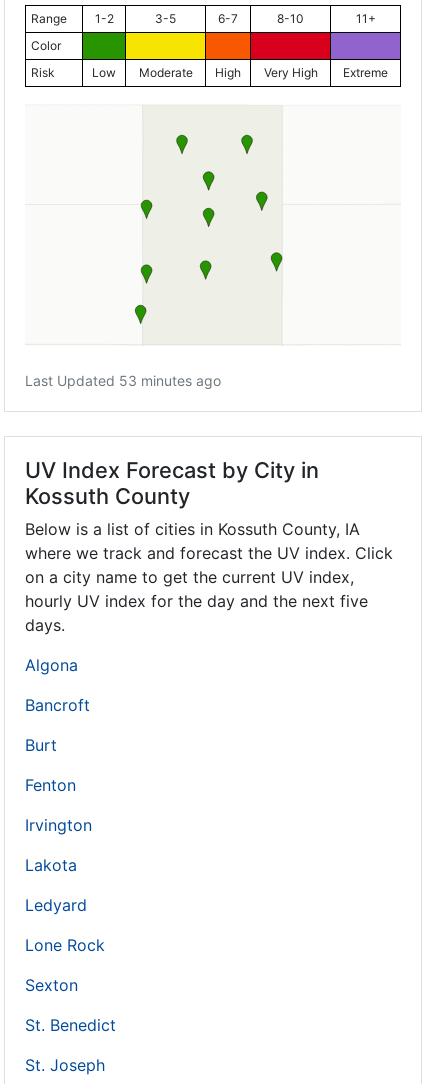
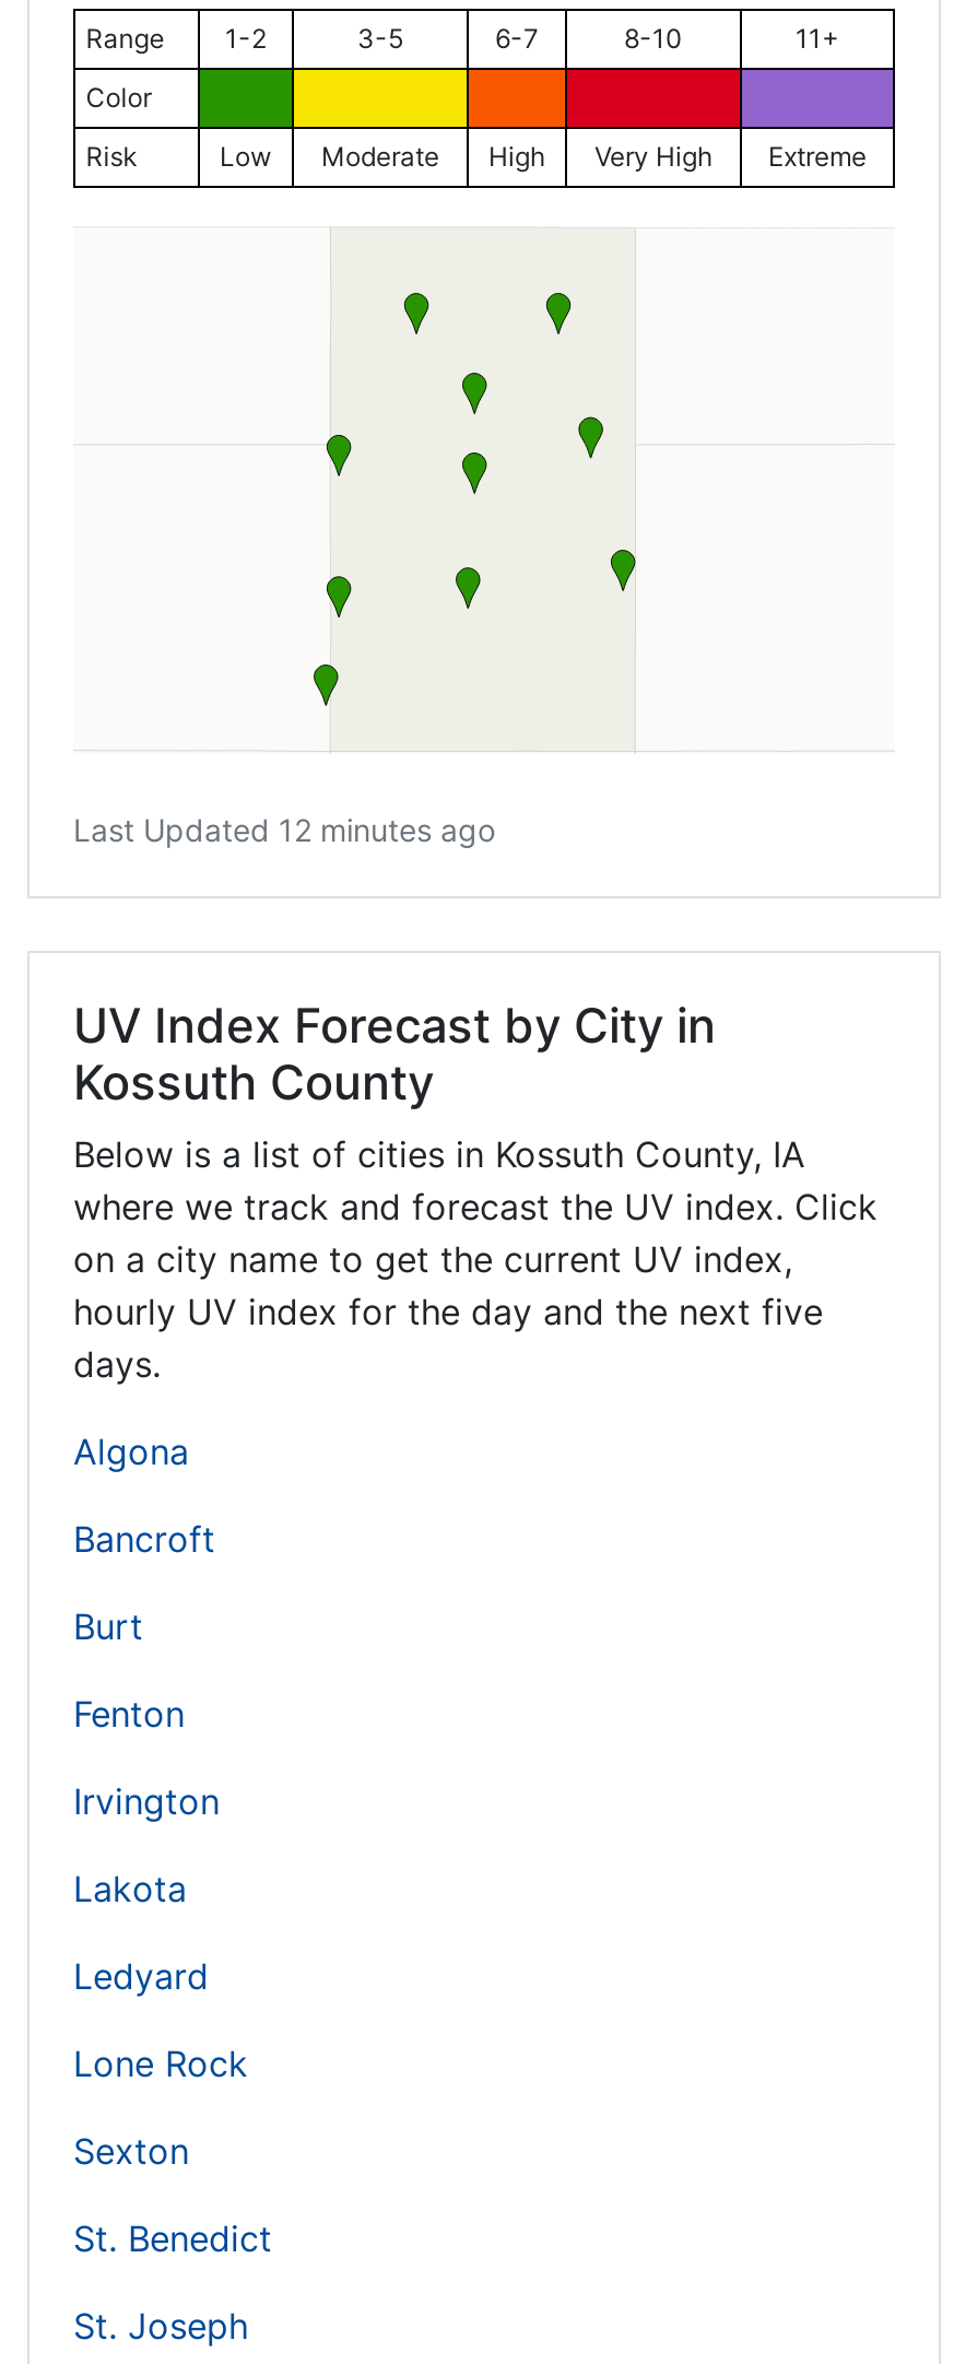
[25,372,221,389] Last Updated 53 minutes ago -> [73,812,495,849] Last Updated 12 minutes ago

